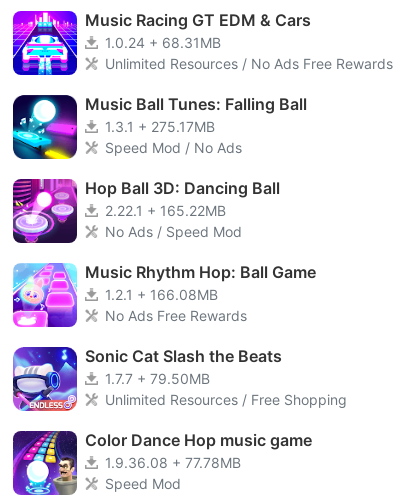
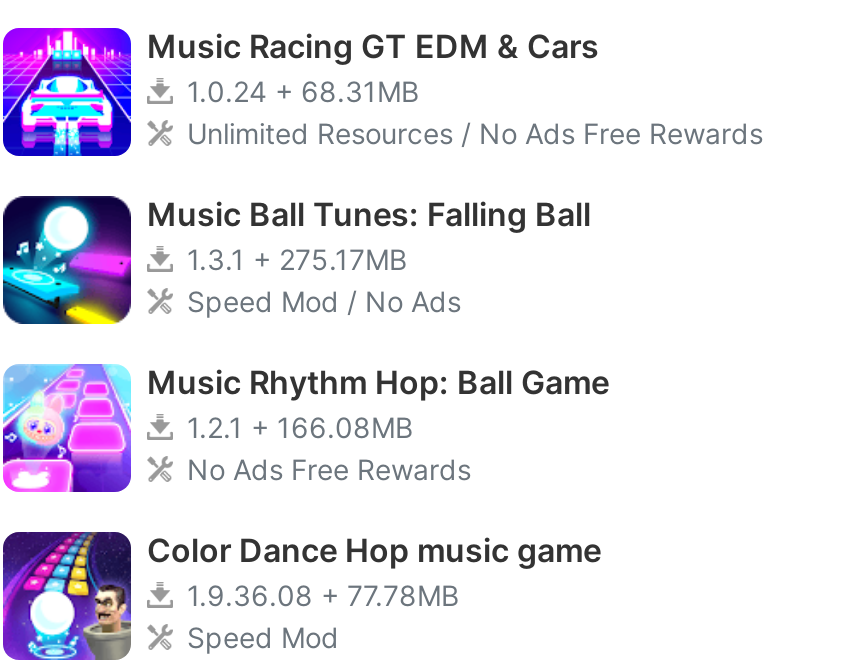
[12,178,280,244] [image] | Hop Ball 3D: Dancing Ball | 2.22.1 + 165.22MB | No Ads / Speed Mod -> none
[12,346,347,412] [image] | Sonic Cat Slash the Beats | 1.7.7 + 79.50MB | Unlimited Resources / Free Shopping -> none

